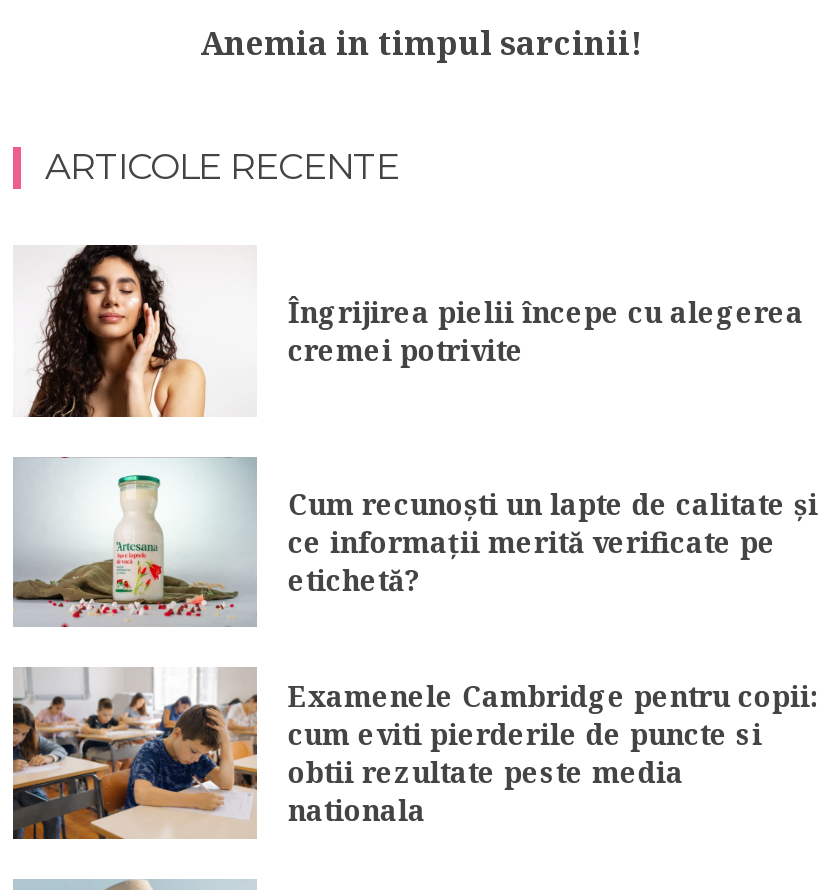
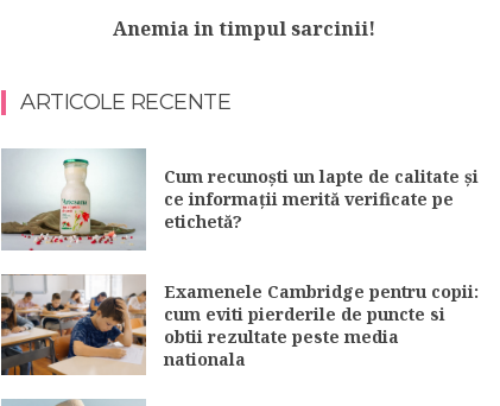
[13,243,207,419] [image] -> none
[288,293,804,369] Îngrijirea pielii începe cu alegerea | cremei potrivite -> none

